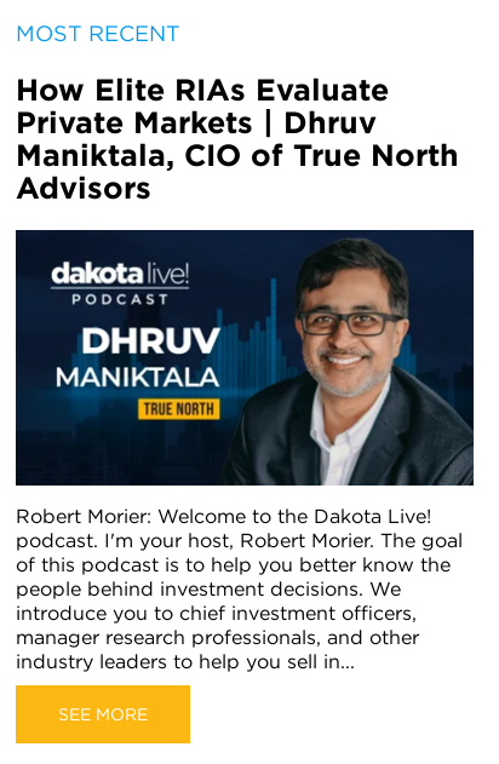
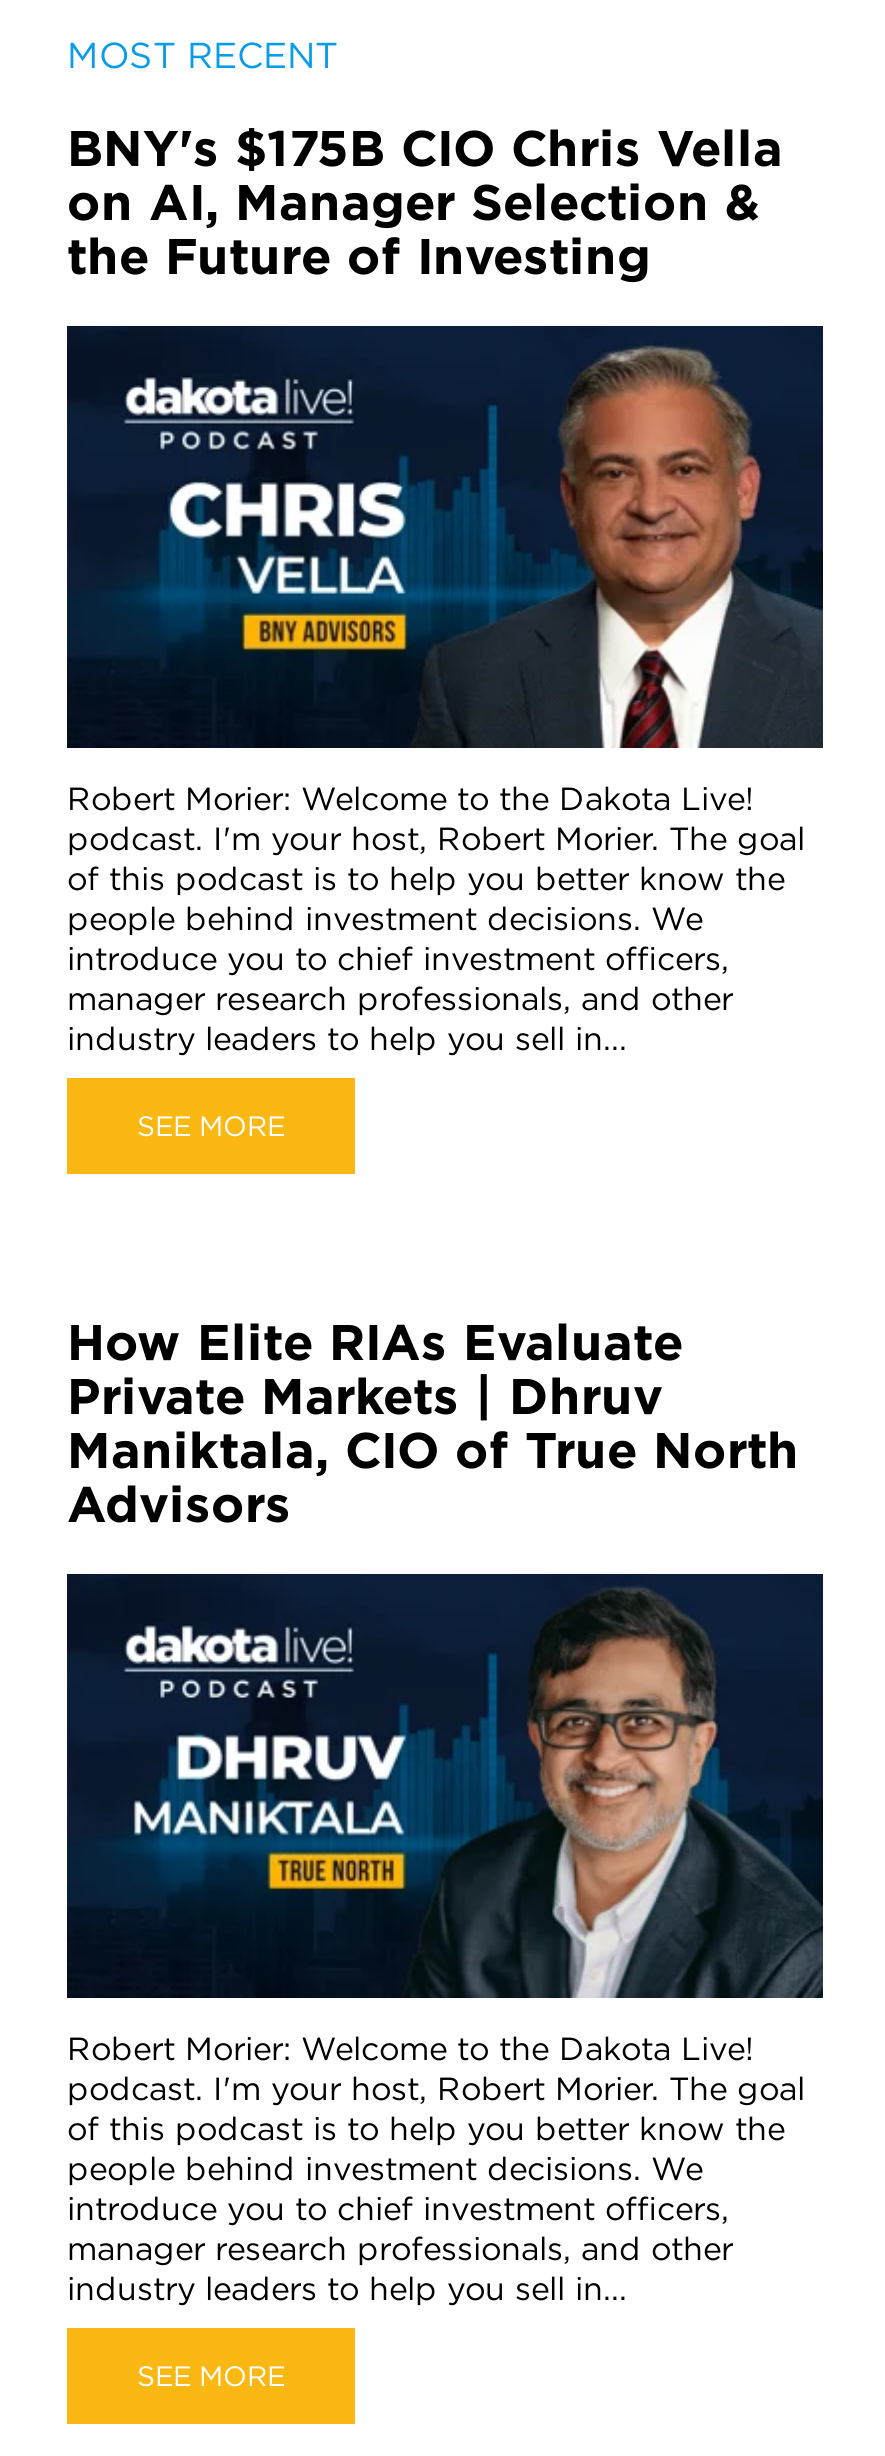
none -> [65,324,825,1145] [image] | Robert Morier: Welcome to the Dakota Live! | podcast. I'm your host, Robert Morier. The goal | of this podcast is to help you better know the | people behind investment decisions. We | introduce you to chief investment officers, | manager research professionals, and other | industry leaders to help you sell in... | SEE MORE
none -> [67,118,783,286] BNY's $175B CIO Chris Vella | on AI, Manager Selection & | the Future of Investing

